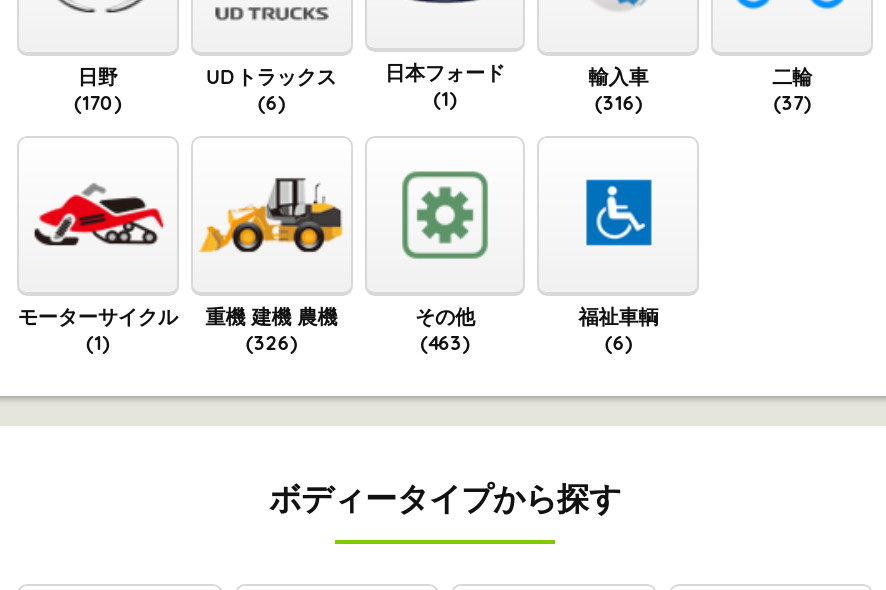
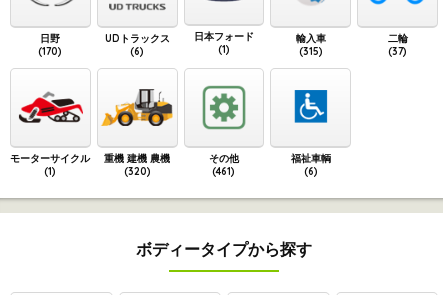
[595,91,643,117] (316) -> [299,45,323,58] (315)
[245,330,297,356] (326) -> [124,165,151,178] (320)
[420,330,470,356] (463) -> [212,165,235,178] (461)

